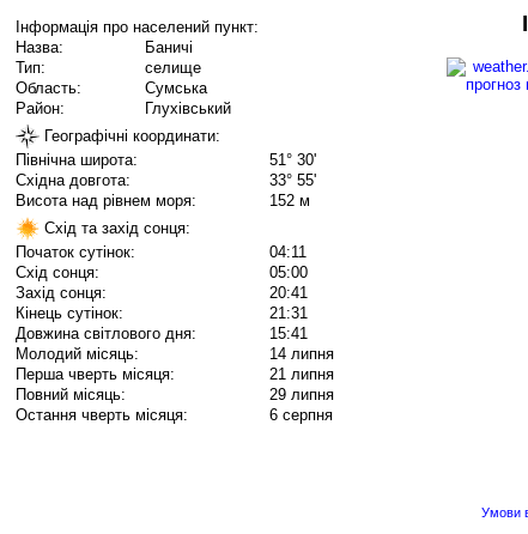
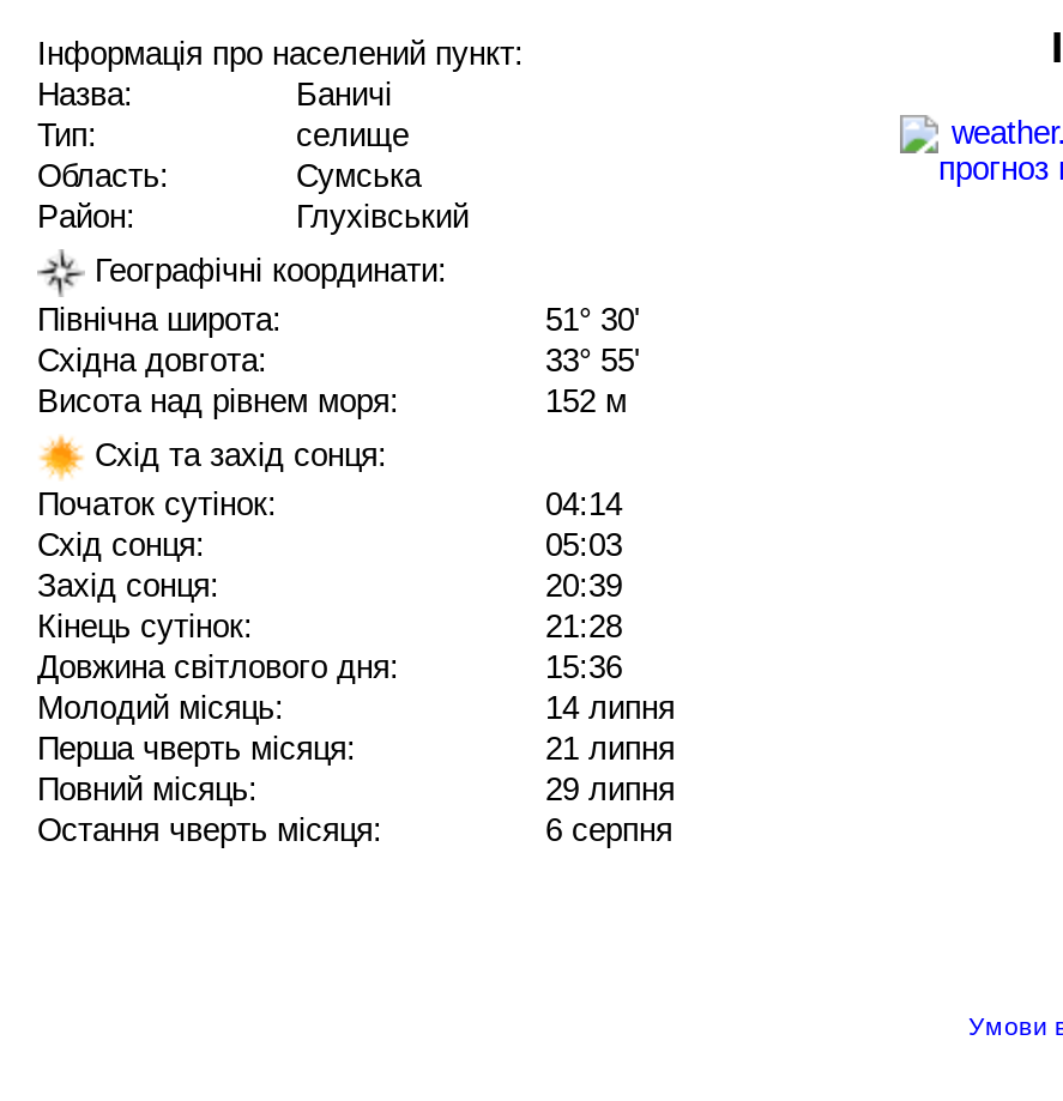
[269,243,307,261] 04:11 -> [545,487,622,523] 04:14
[269,264,308,282] 05:00 -> [545,528,622,564] 05:03
[269,284,308,302] 20:41 -> [545,569,622,605] 20:39
[269,304,308,322] 21:31 -> [545,609,622,645] 21:28
[269,325,308,343] 15:41 -> [545,650,622,686] 15:36

